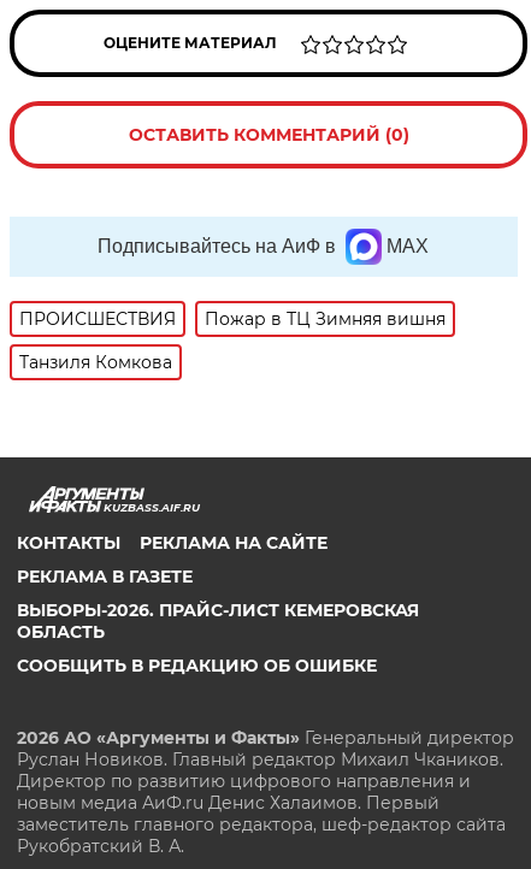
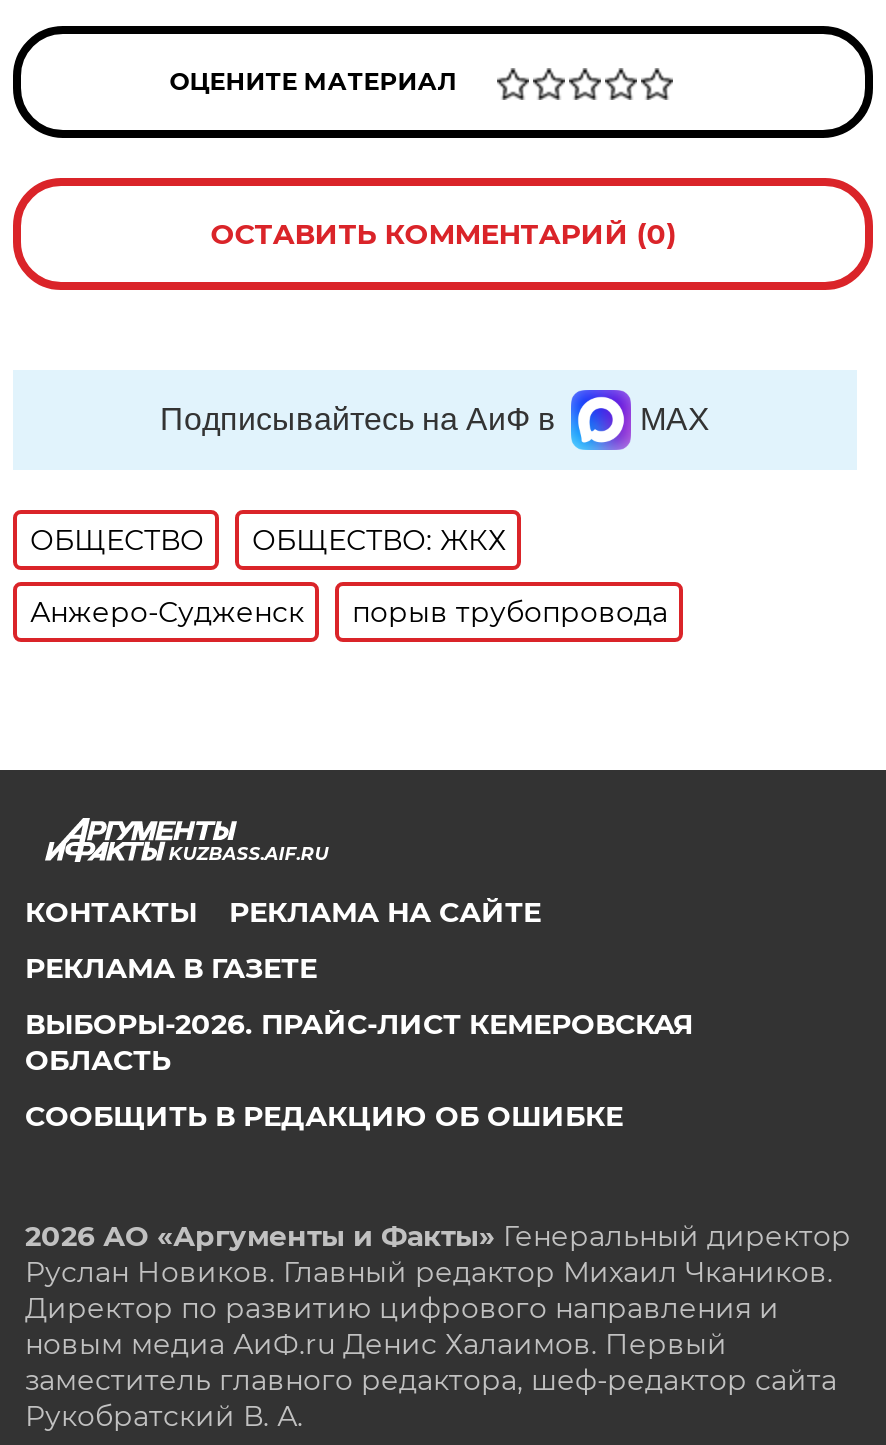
[20,308,446,330] ПРОИСШЕСТВИЯ | Пожар в ТЦ Зимняя вишня -> [30,522,506,558] ОБЩЕСТВО | ОБЩЕСТВО: ЖКХ
[20,351,173,373] Танзиля Комкова -> [30,594,668,630] Анжеро-Судженск | порыв трубопровода

